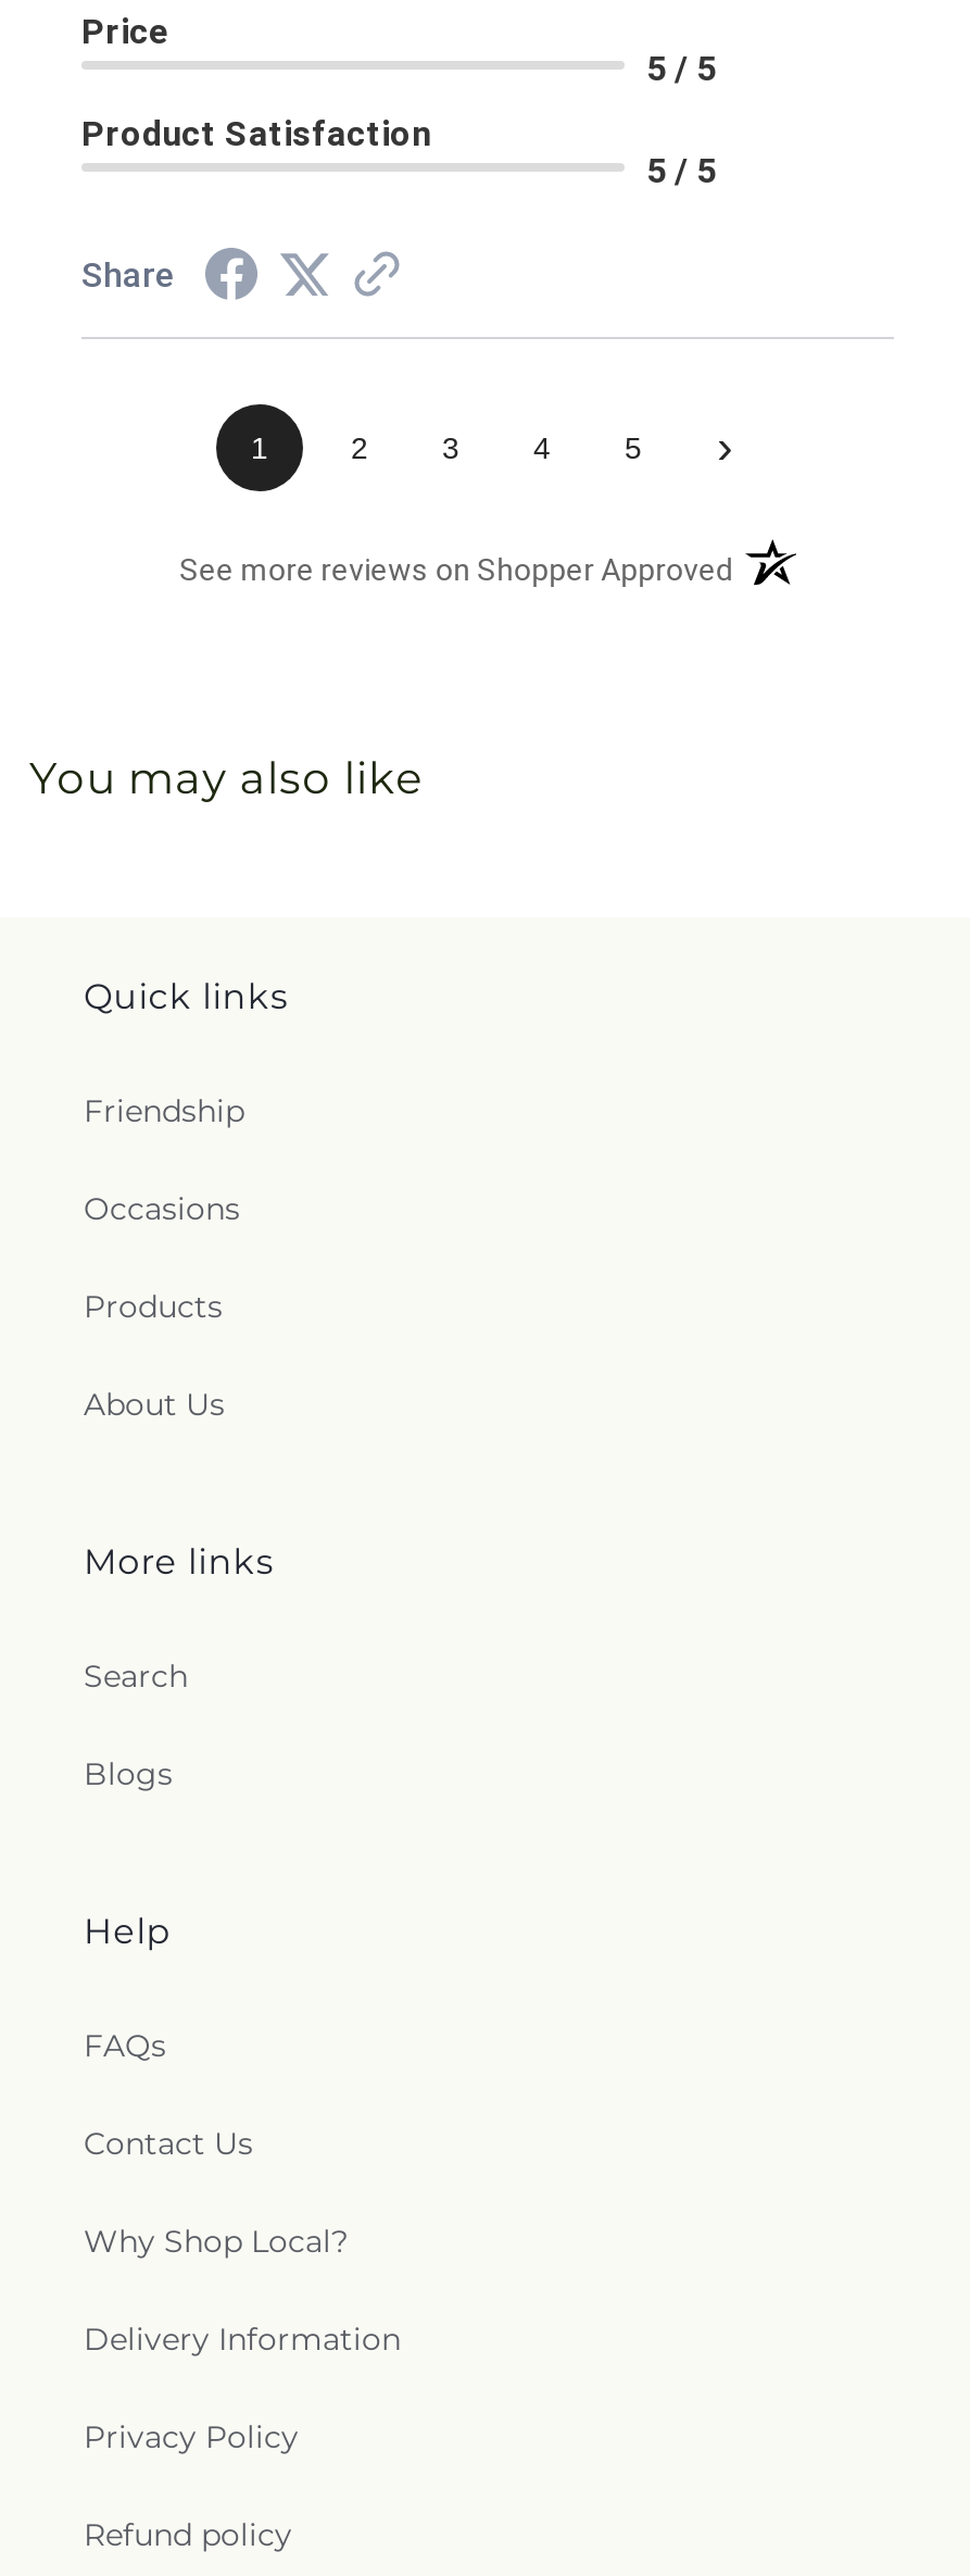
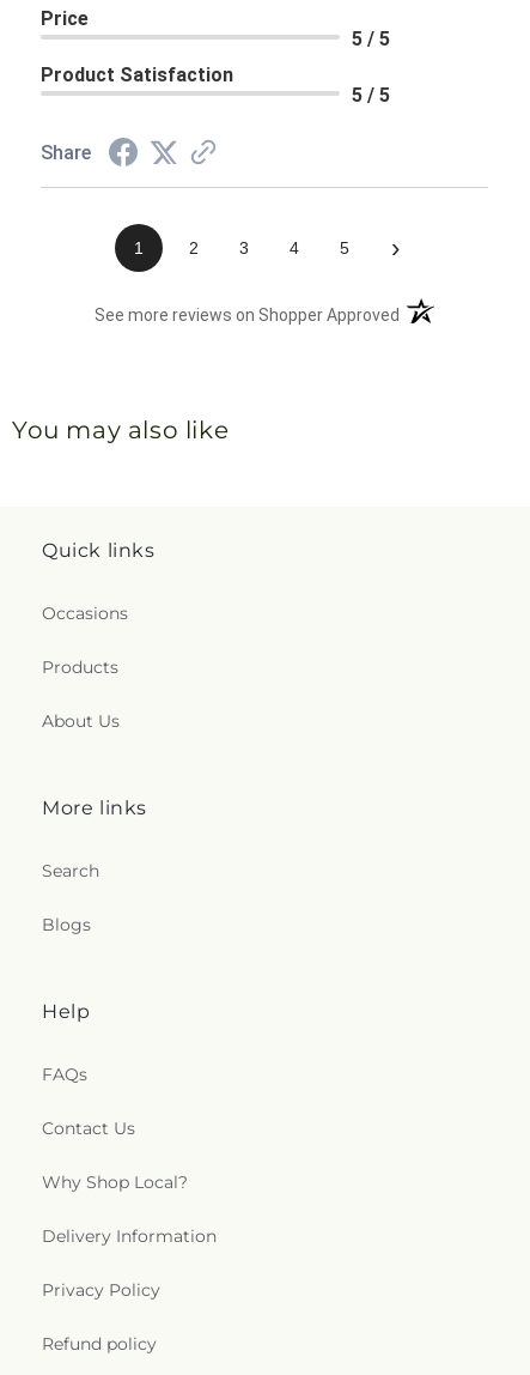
[84,1091,244,1130] Friendship -> none

